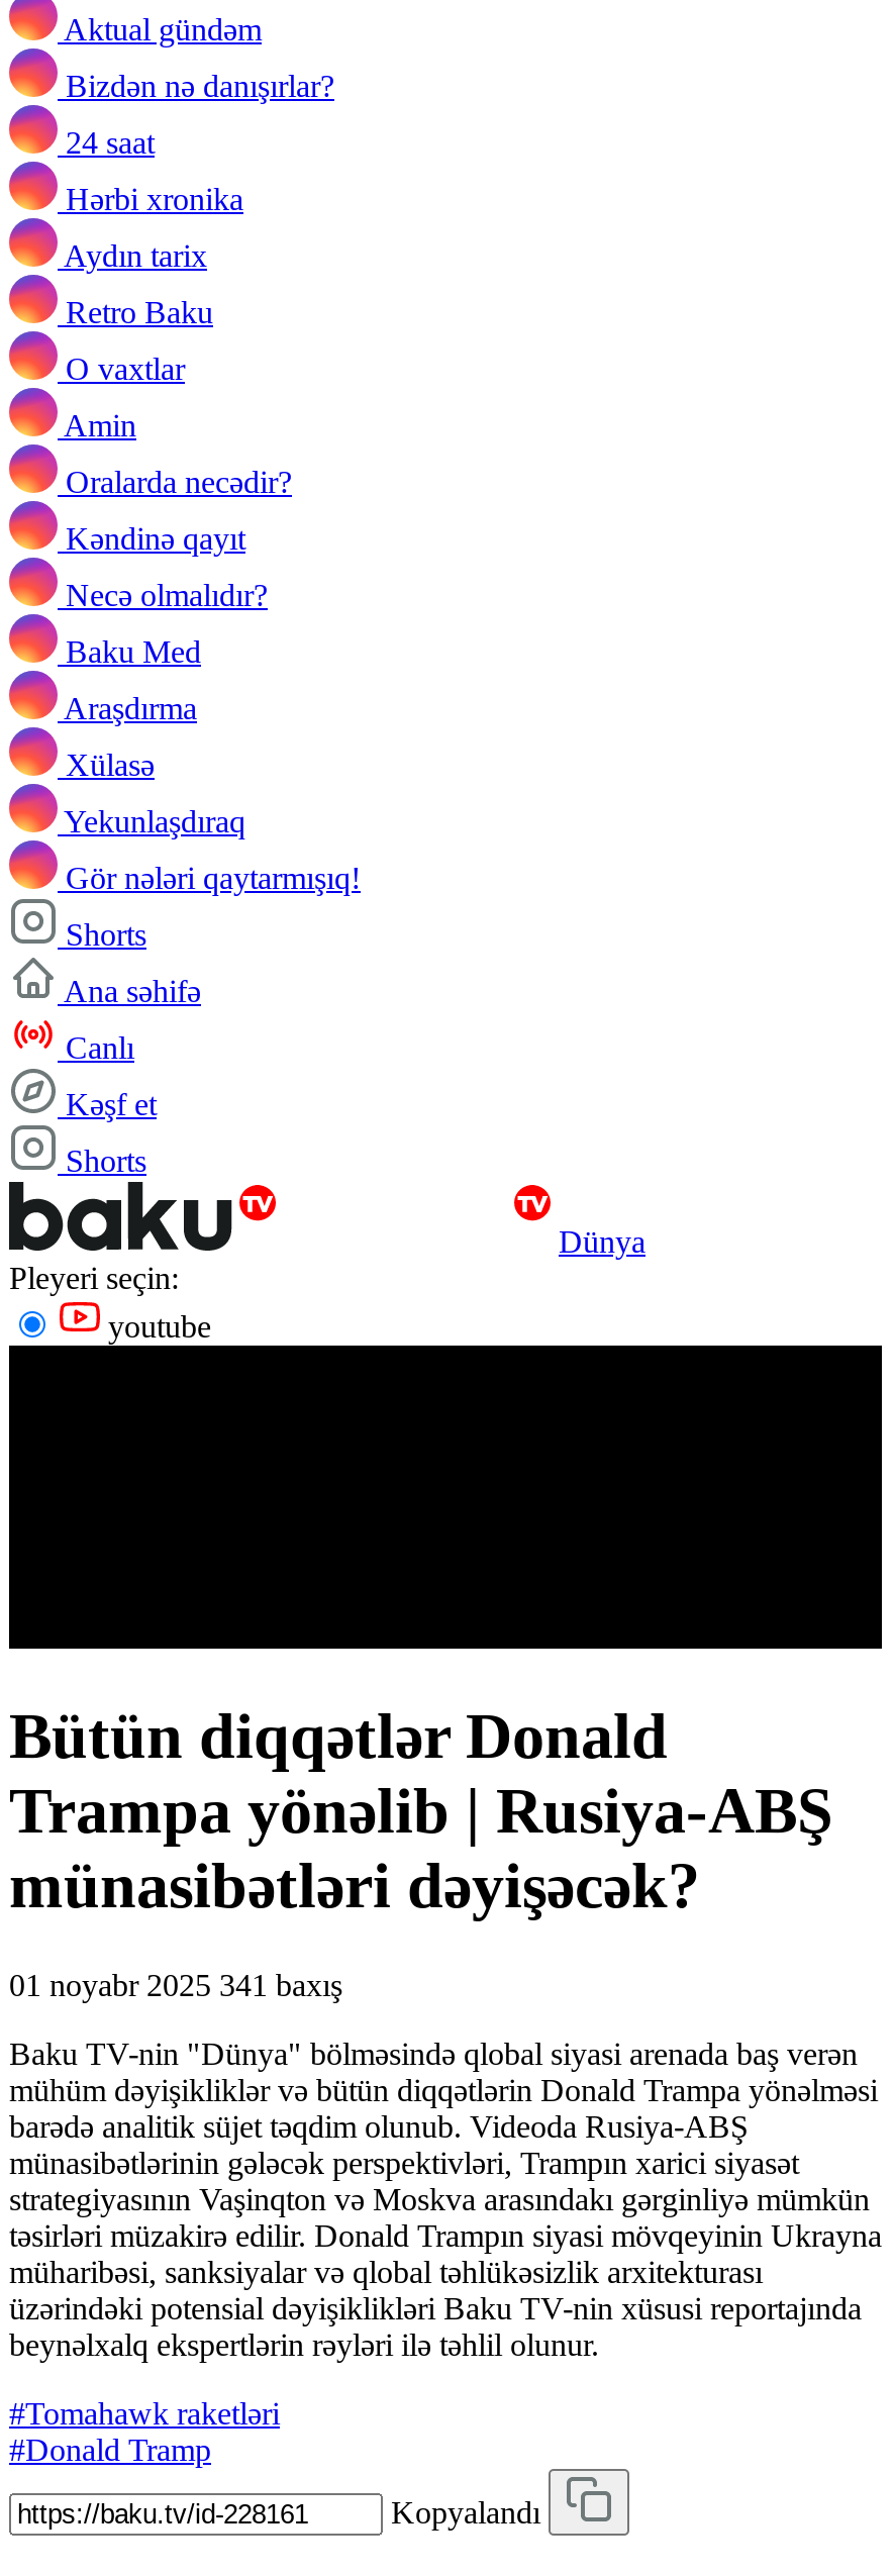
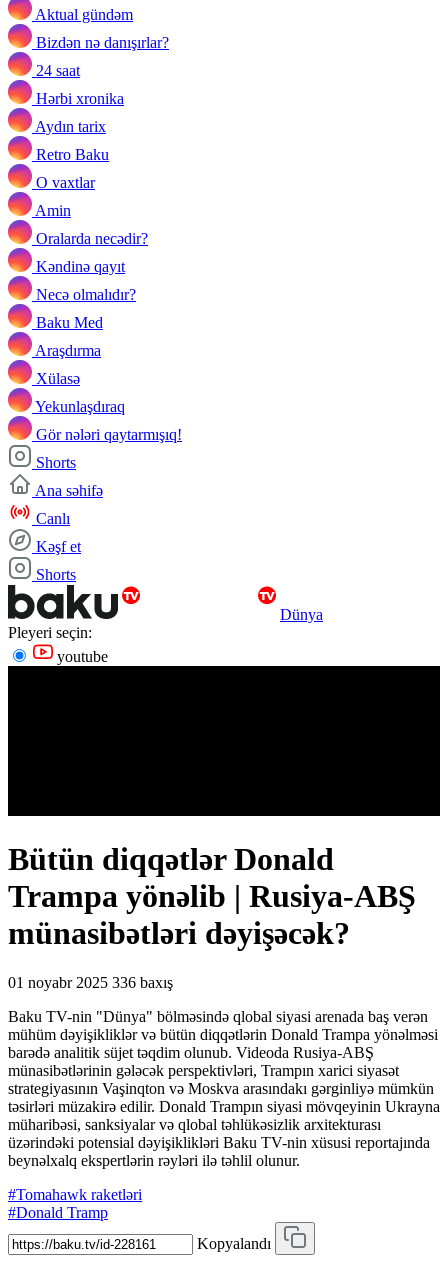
[9,1968,342,2002] 01 noyabr 2025 341 baxış -> [8,974,173,991] 01 noyabr 2025 336 baxış

